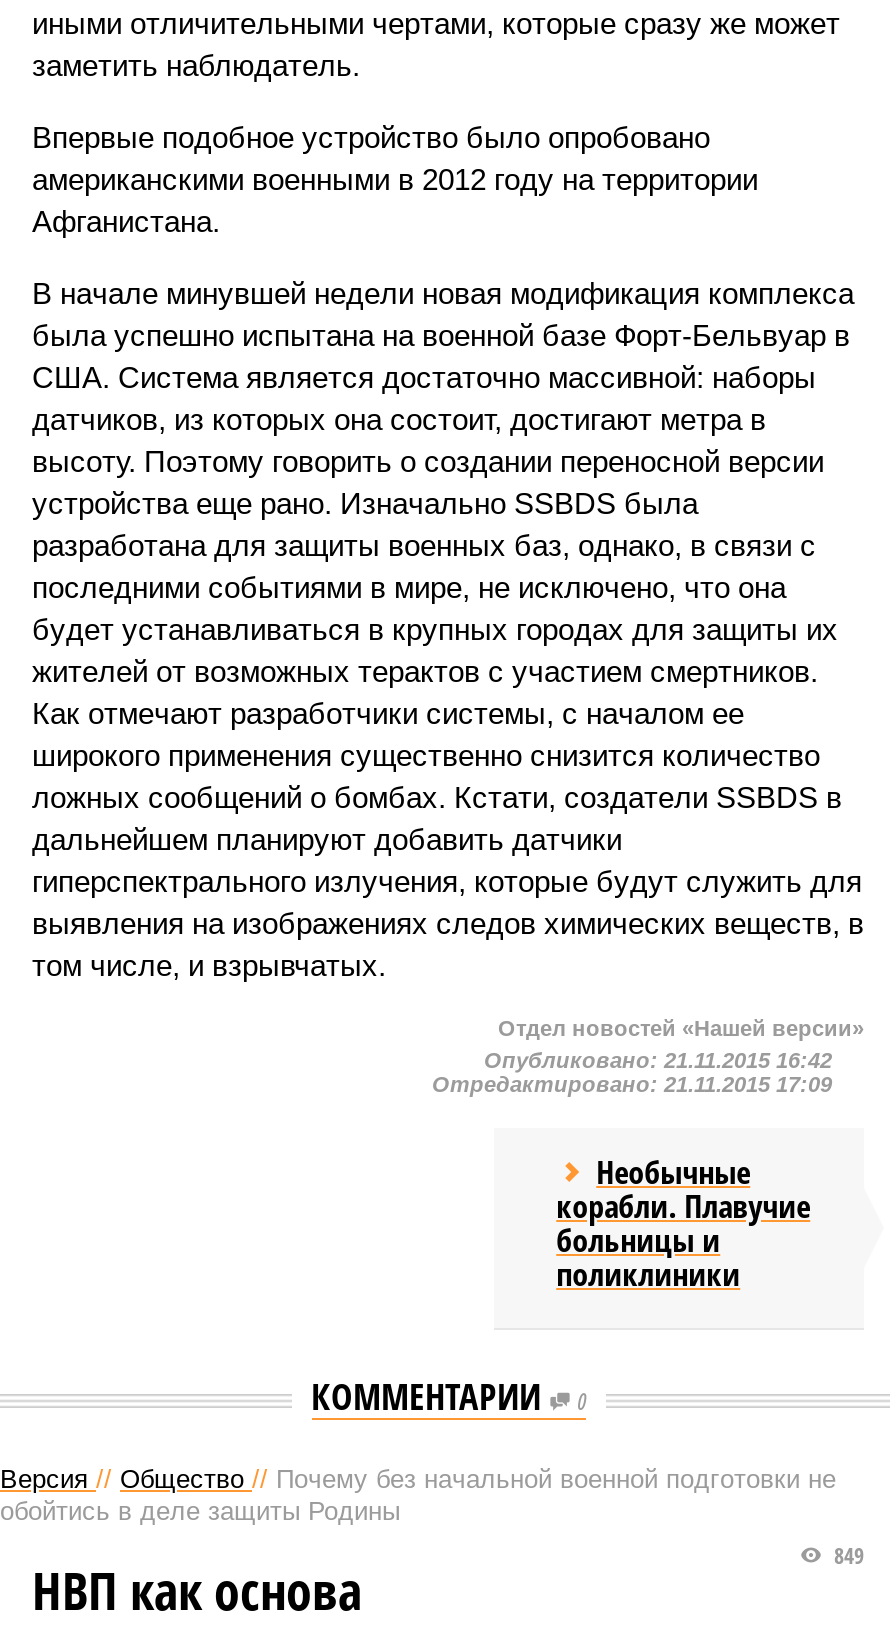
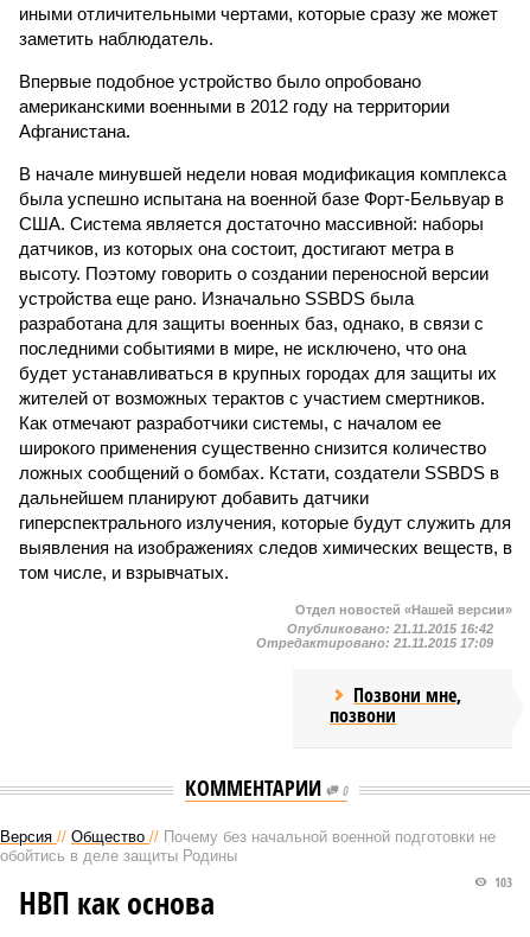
[556,1150,810,1296] Необычные | корабли. Плавучие | больницы и | поликлиники -> [330,682,461,728] Позвони мне, | позвони
[828,1540,864,1570] 849 -> [491,873,512,891] 103

